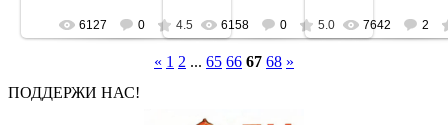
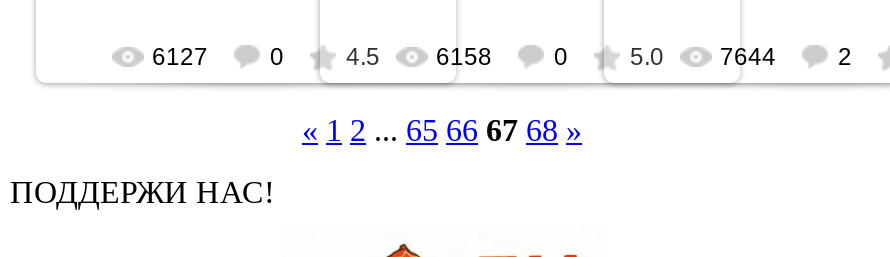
[318,18,391,32] 5.0 7642 -> [630,43,776,71] 5.0 7644

